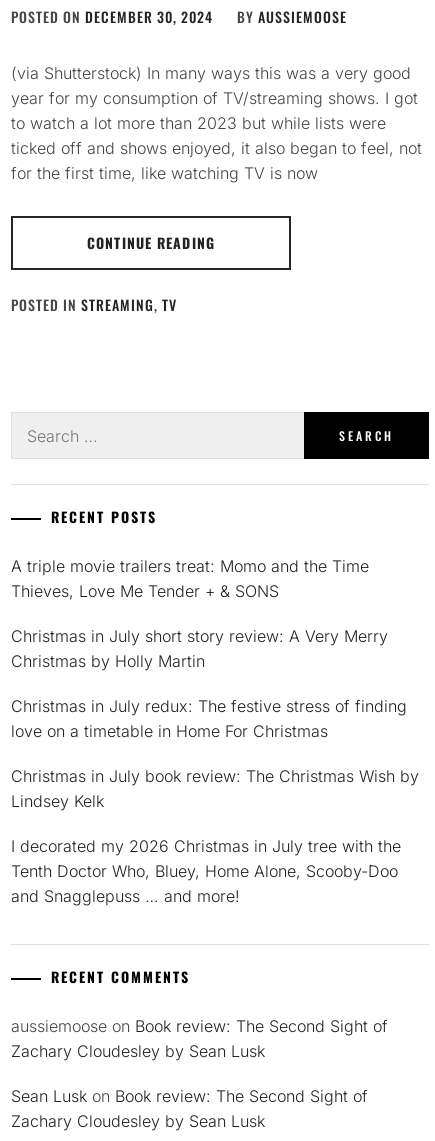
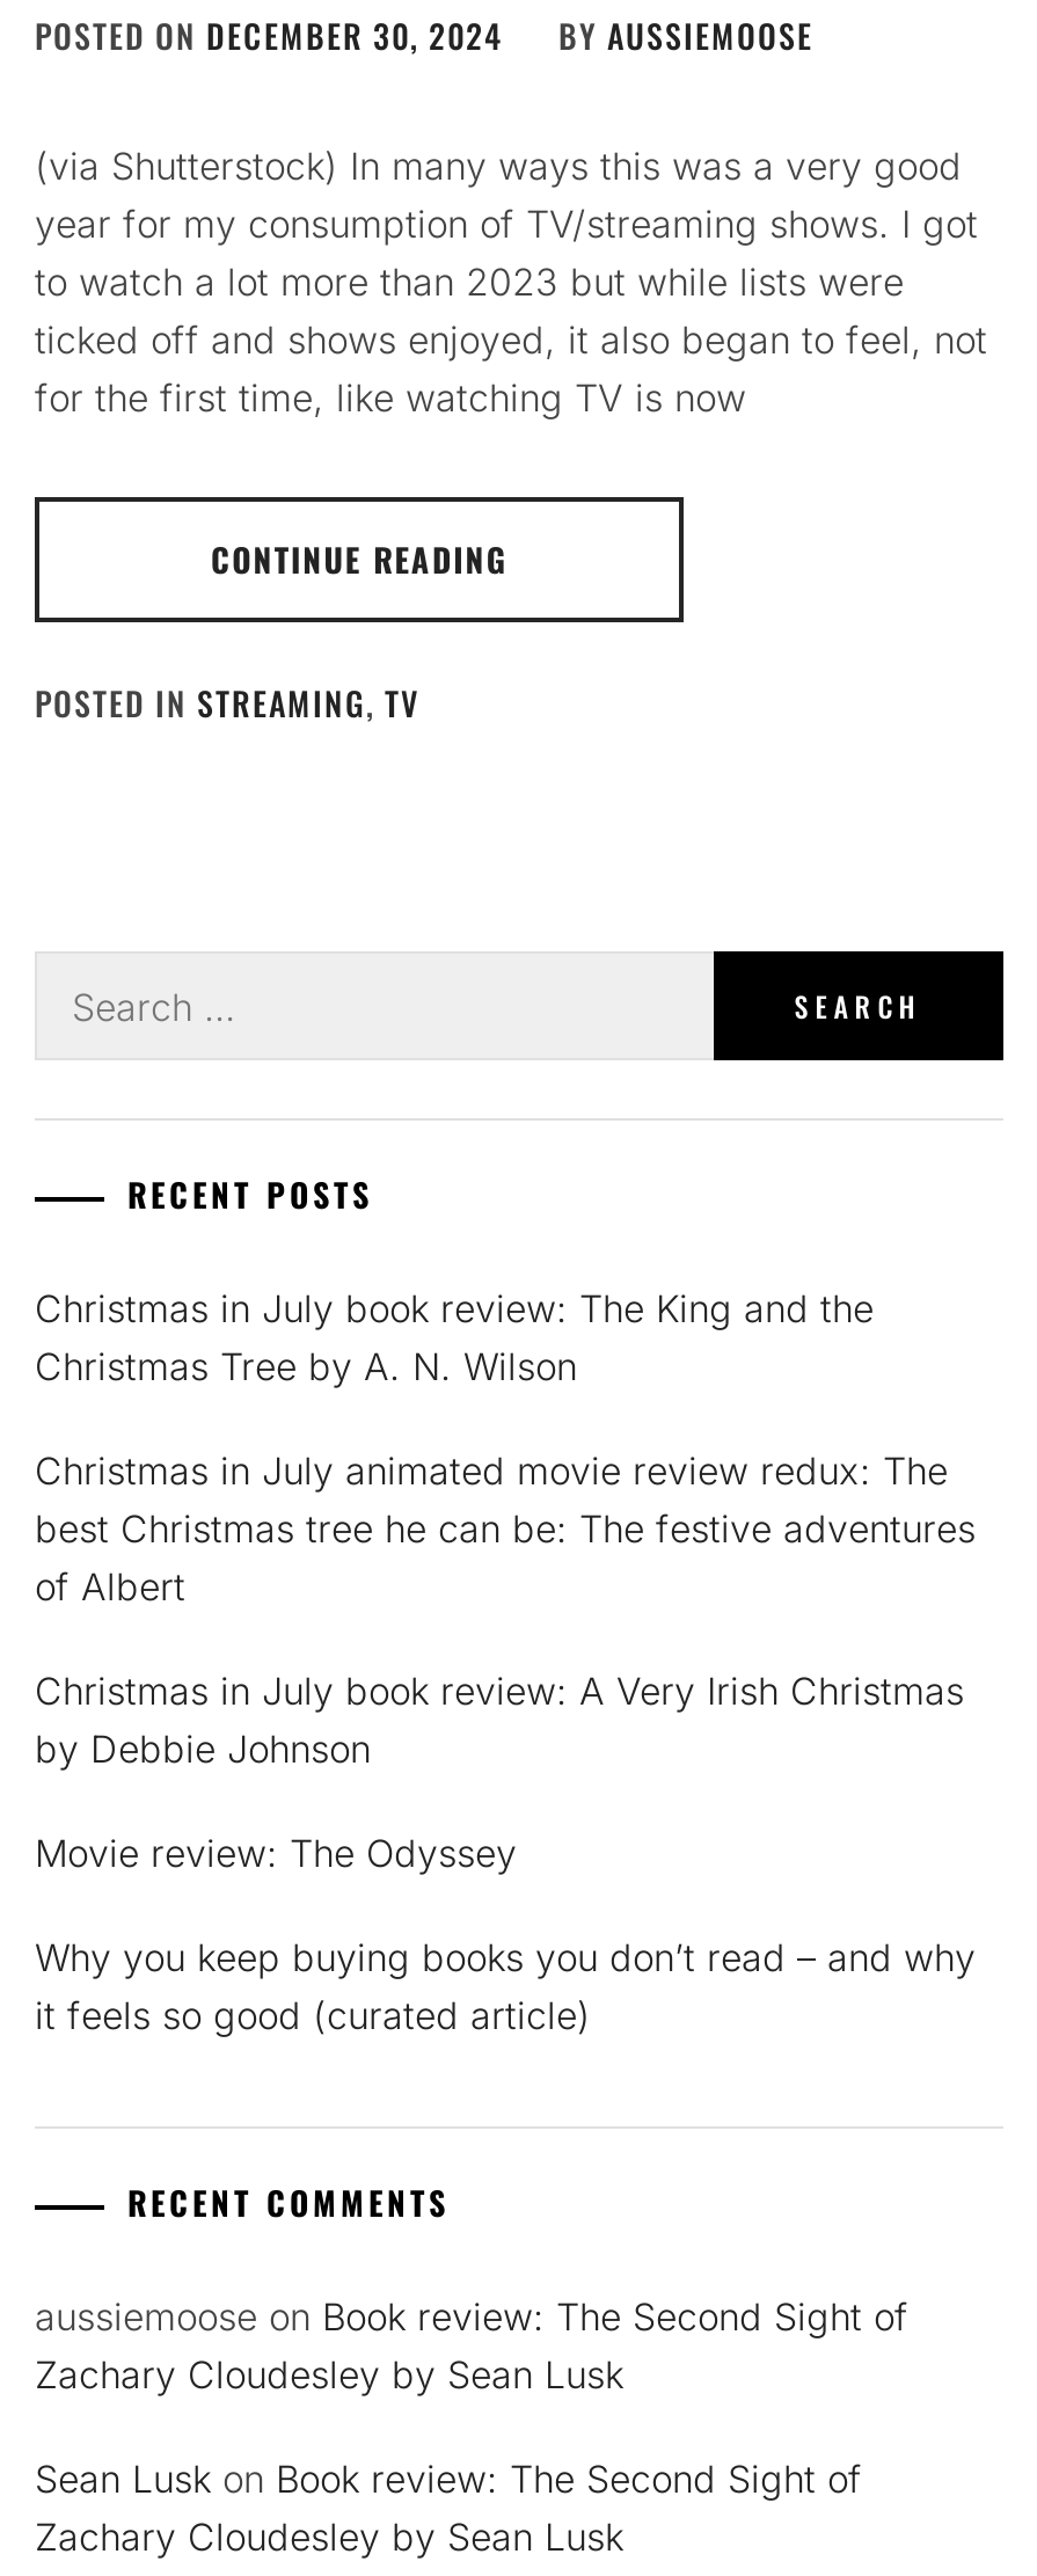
[11,556,369,601] A triple movie trailers treat: Momo and the Time | Thieves, Love Me Tender + & SONS -> [35,1285,874,1389] Christmas in July book review: The King and the | Christmas Tree by A. N. Wilson
[11,626,388,671] Christmas in July short story review: A Very Merry | Christmas by Holly Martin -> [35,1447,976,1610] Christmas in July animated movie review redux: The | best Christmas tree he can be: The festive adventures | of Albert
[11,696,407,741] Christmas in July redux: The festive stress of finding | love on a timetable in Home For Christmas -> [35,1668,964,1772] Christmas in July book review: A Very Irish Christmas | by Debbie Johnson
[11,766,419,811] Christmas in July book review: The Christmas Wish by | Lindsey Kelk -> [35,1830,517,1876] Movie review: The Odyssey
[11,836,401,906] I decorated my 2026 Christmas in July tree with the | Tenth Doctor Who, Bluey, Home Alone, Scooby-Doo | and Snagglepuss … and more! -> [35,1934,976,2038] Why you keep buying books you don’t read – and why | it feels so good (curated article)

